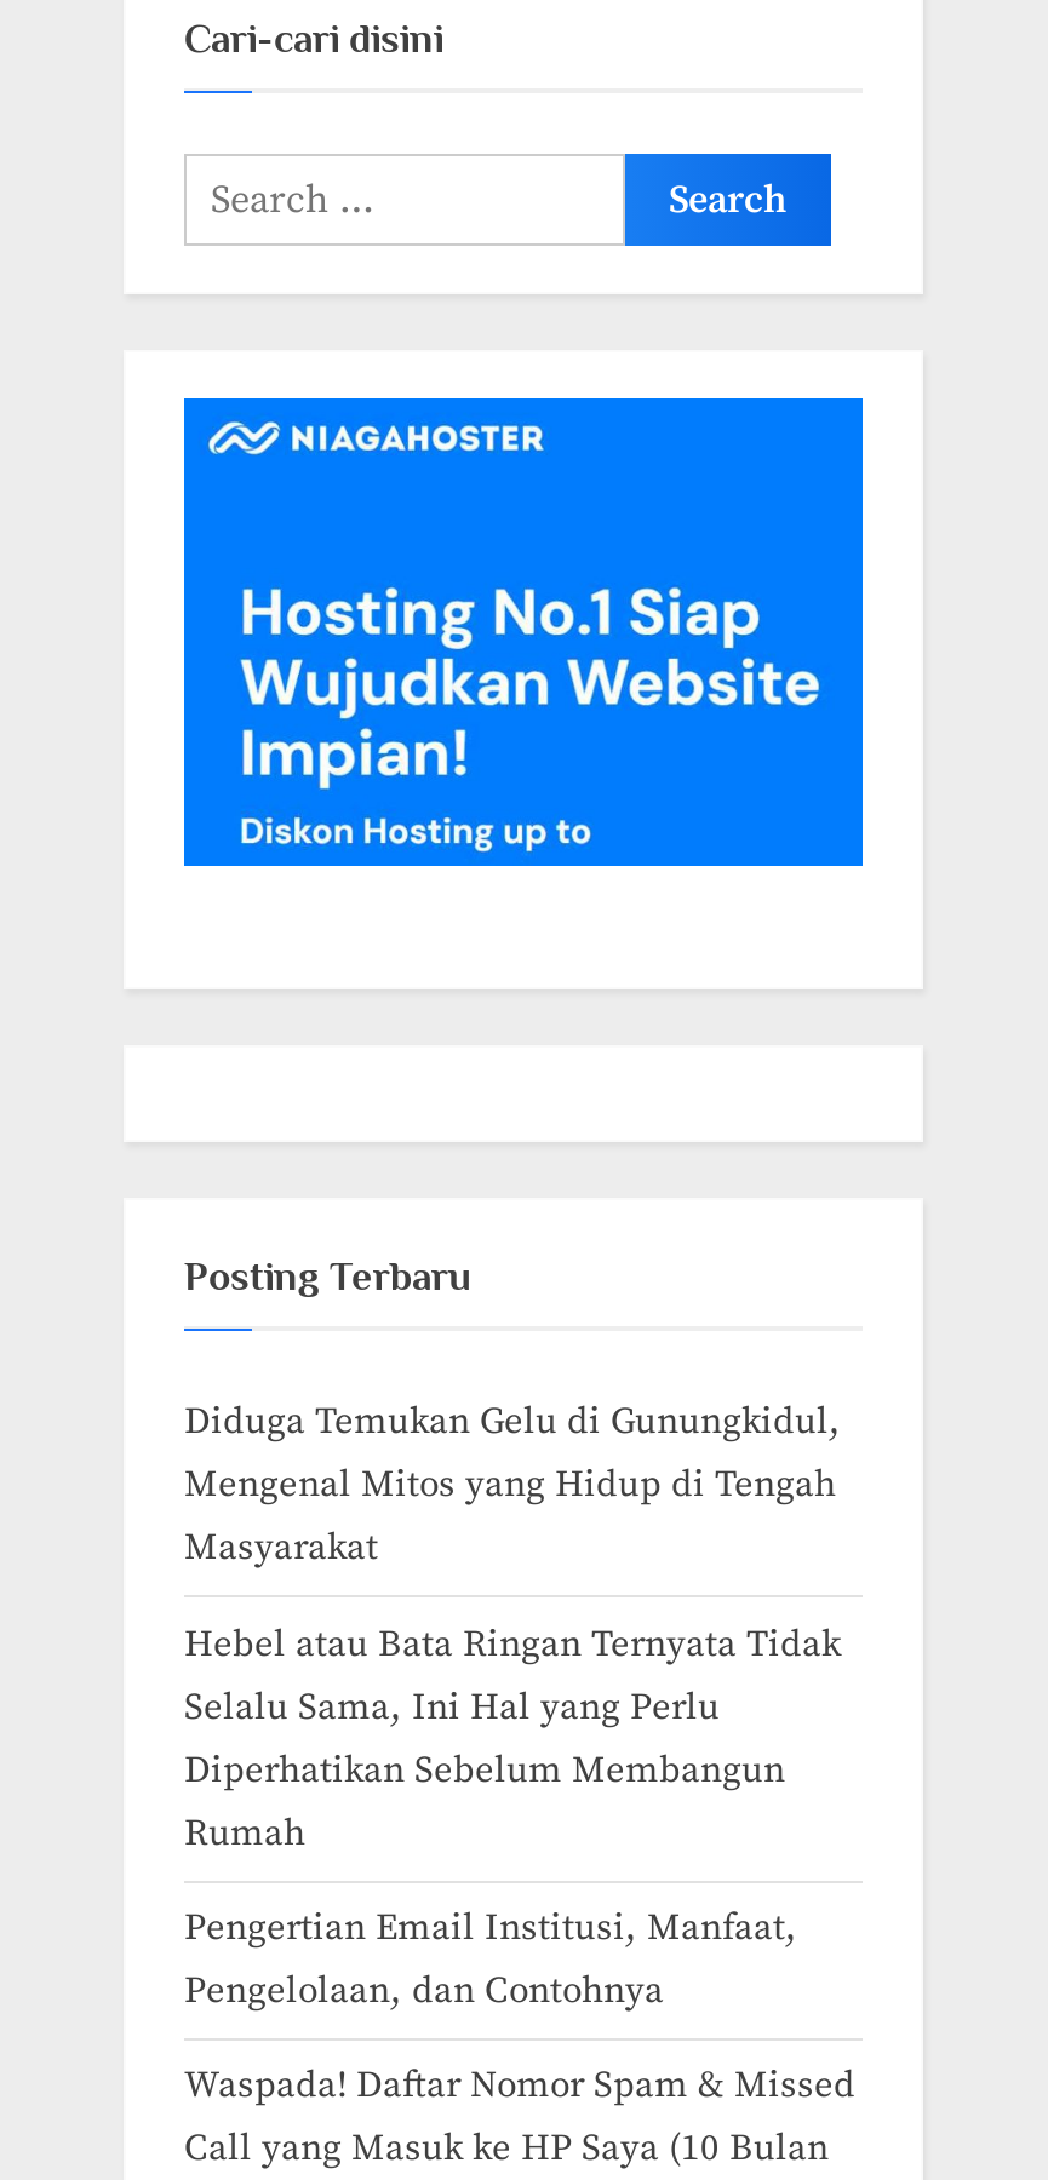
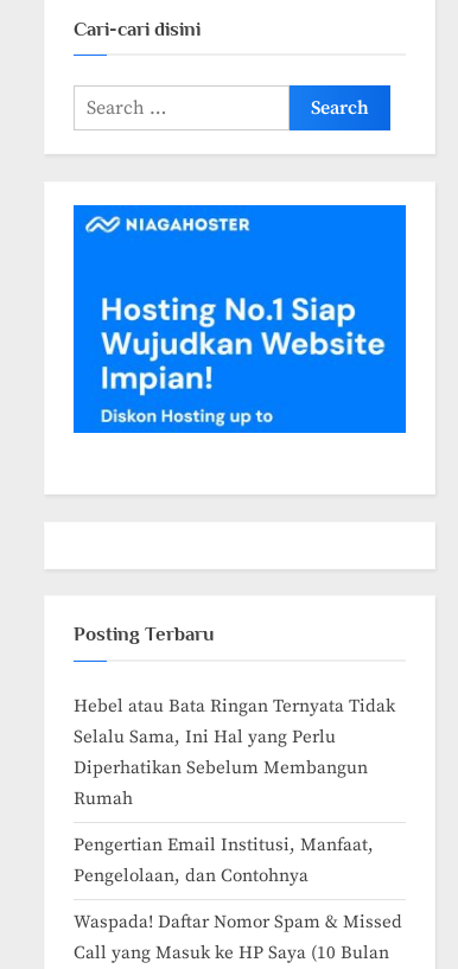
[184,1400,841,1572] Diduga Temukan Gelu di Gunungkidul, | Mengenal Mitos yang Hidup di Tengah | Masyarakat -> none

